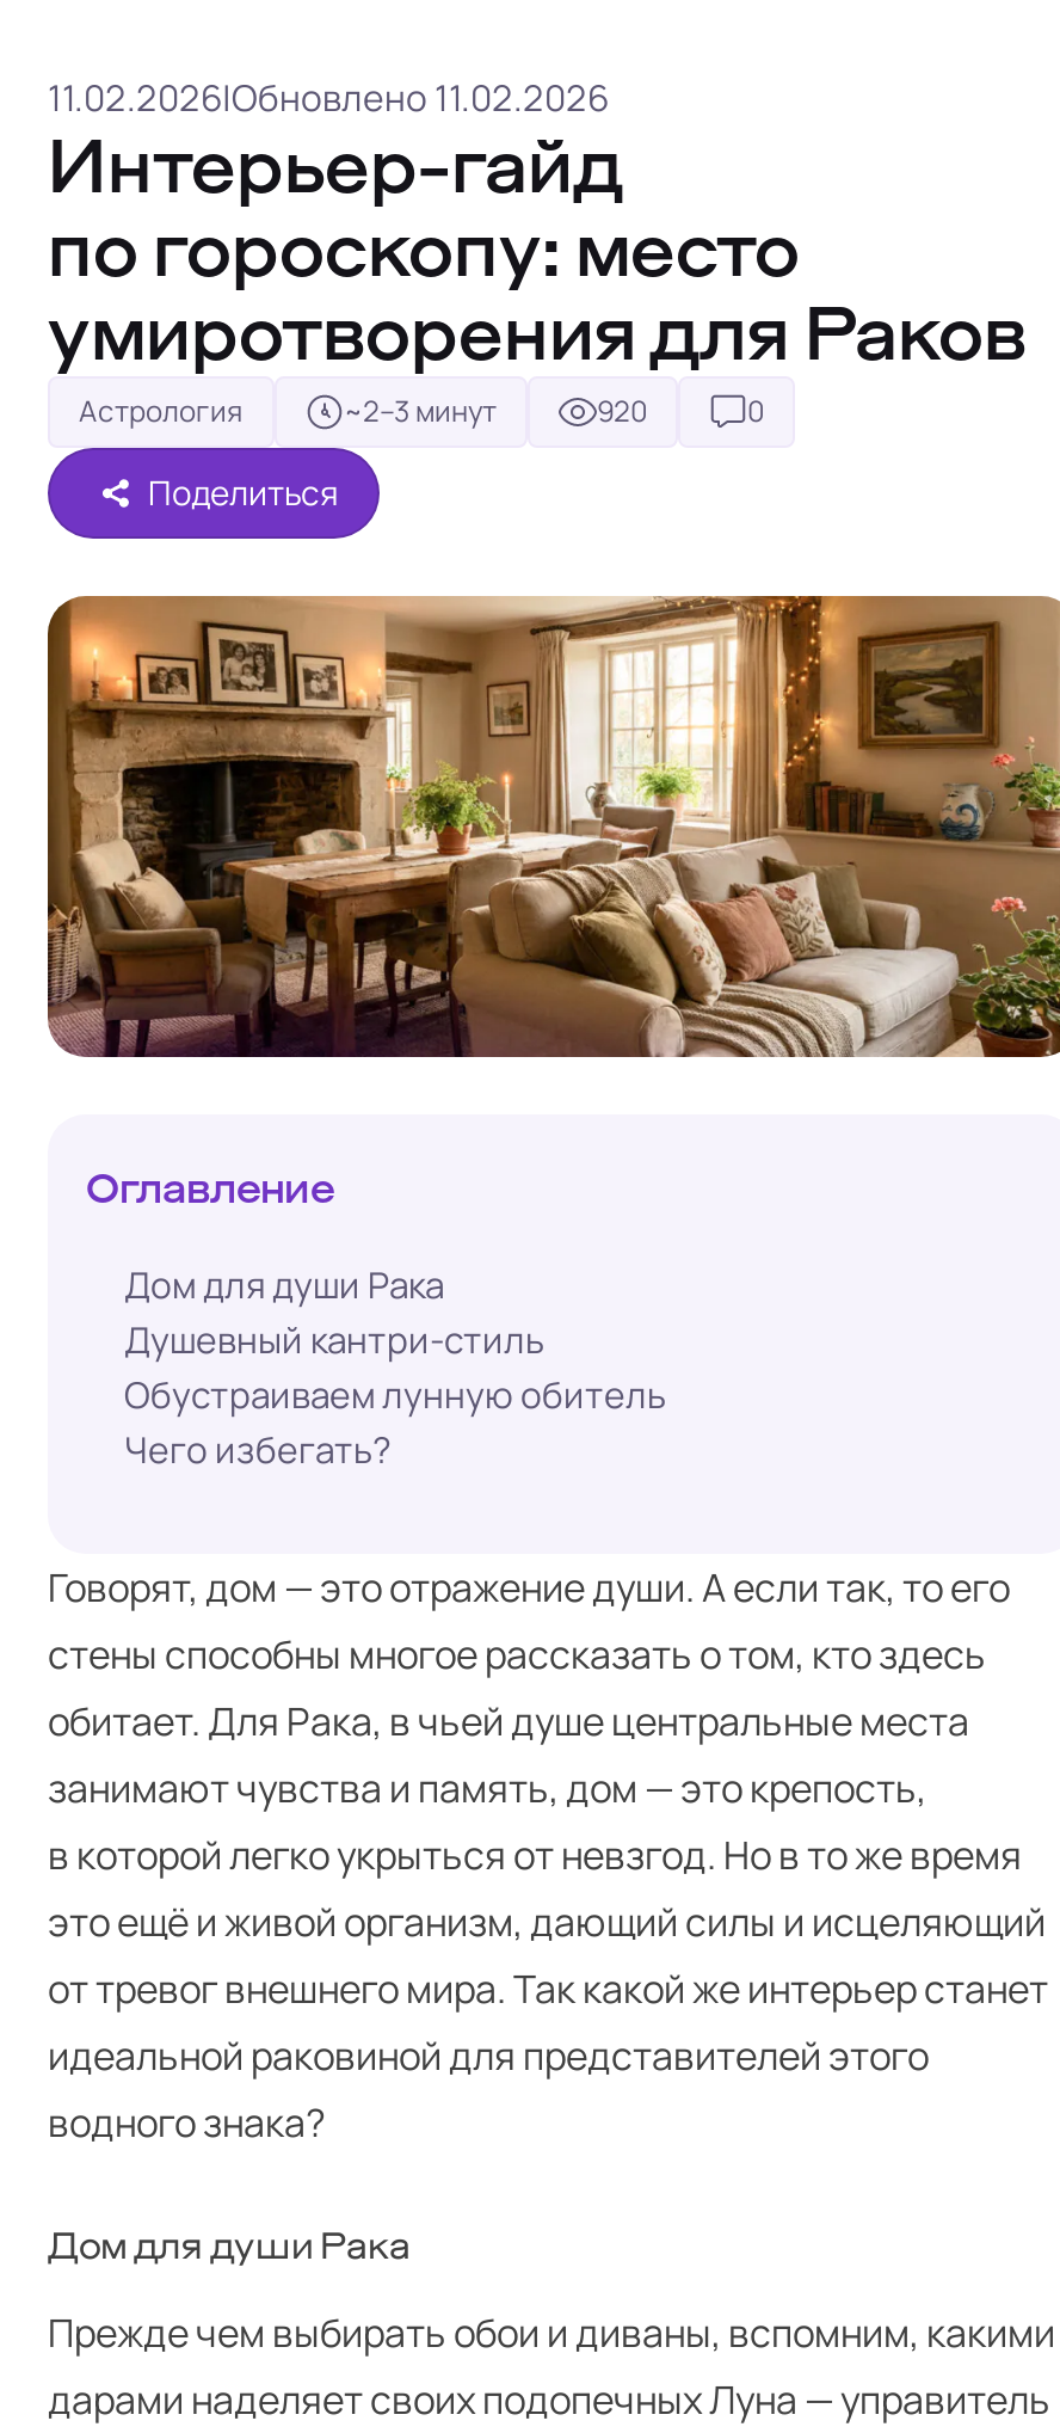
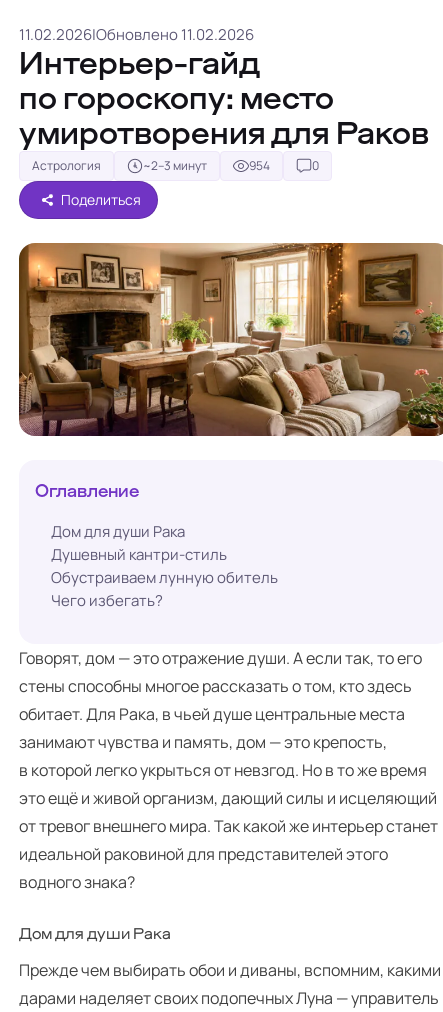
[597,391,647,431] 920 -> [249,157,270,174] 954

